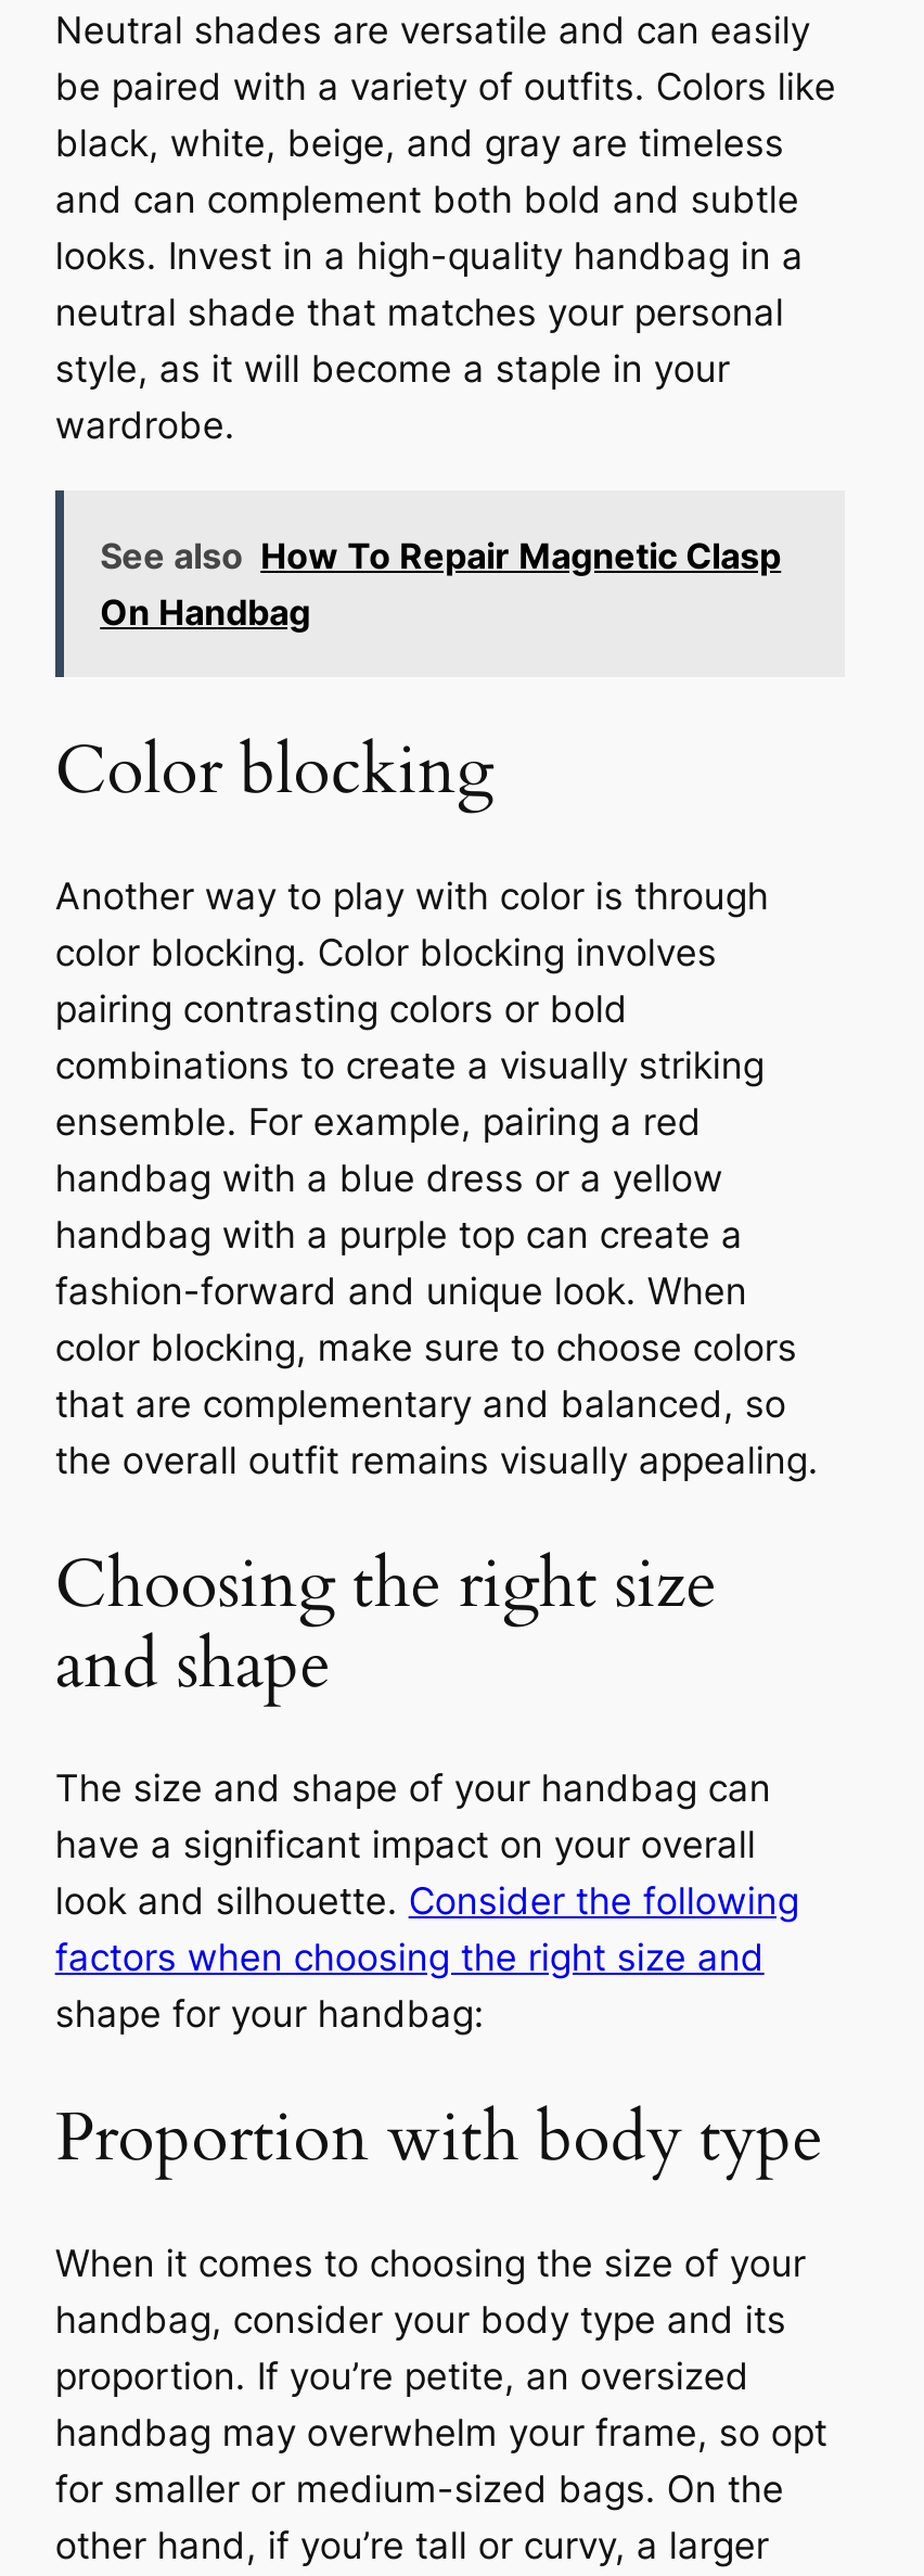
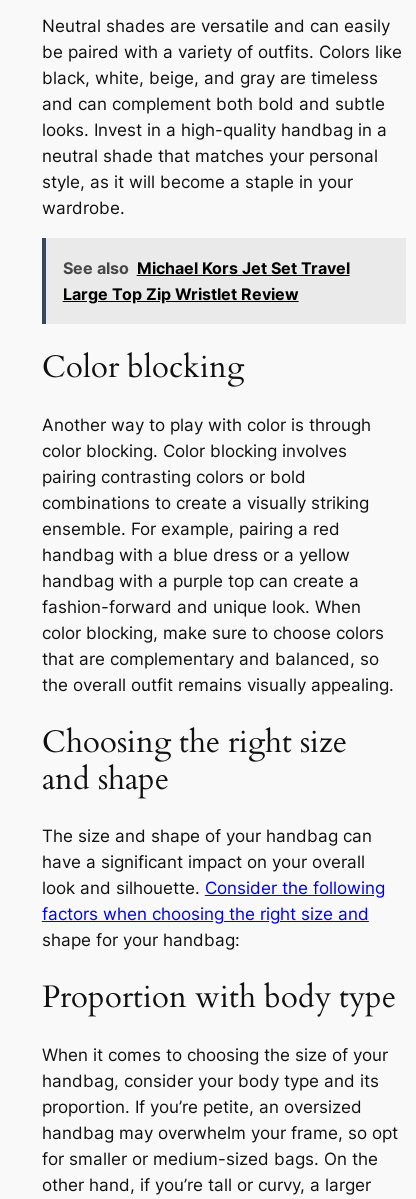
[100,533,781,633] See also How To Repair Magnetic Clasp | On Handbag -> [63,258,350,304] See also Michael Kors Jet Set Travel | Large Top Zip Wristlet Review

